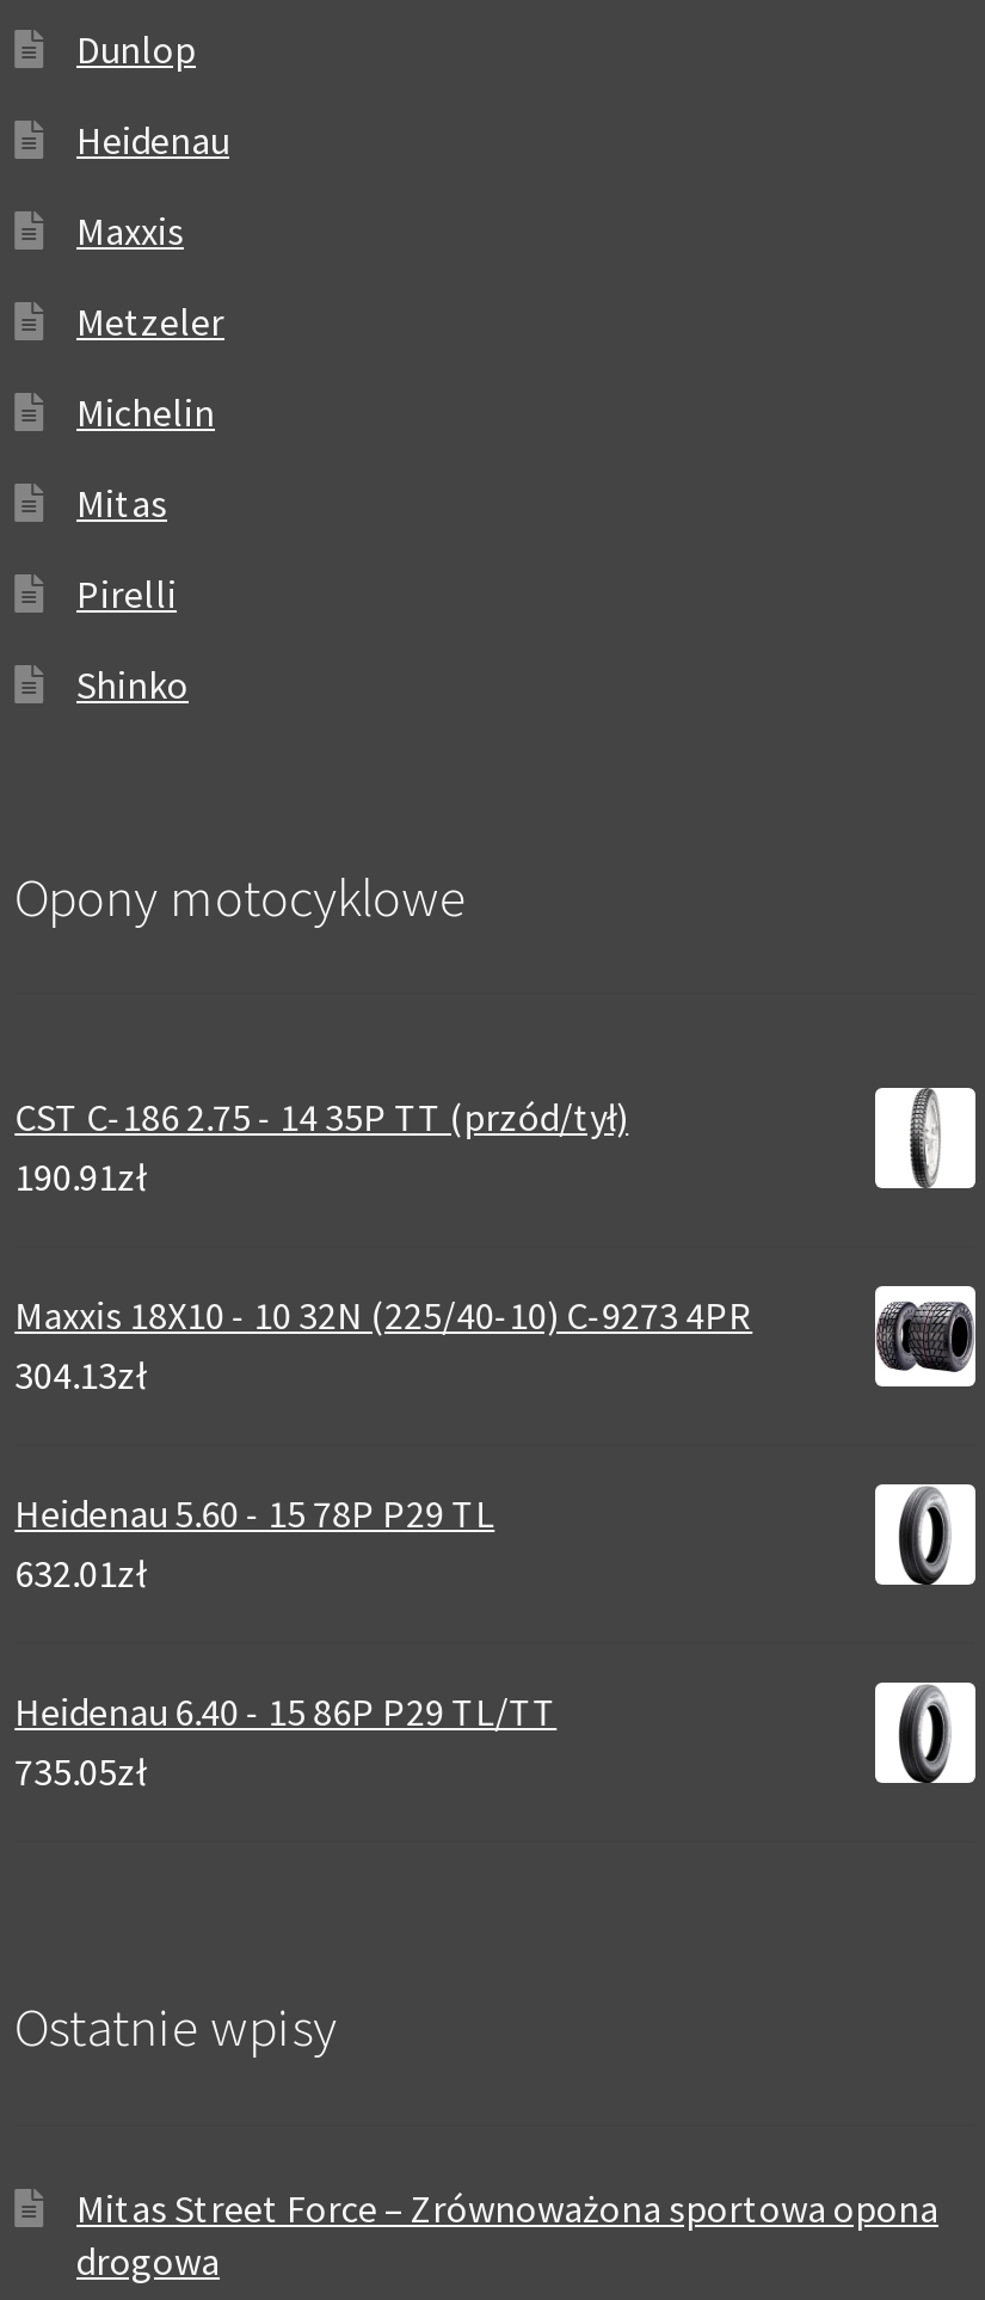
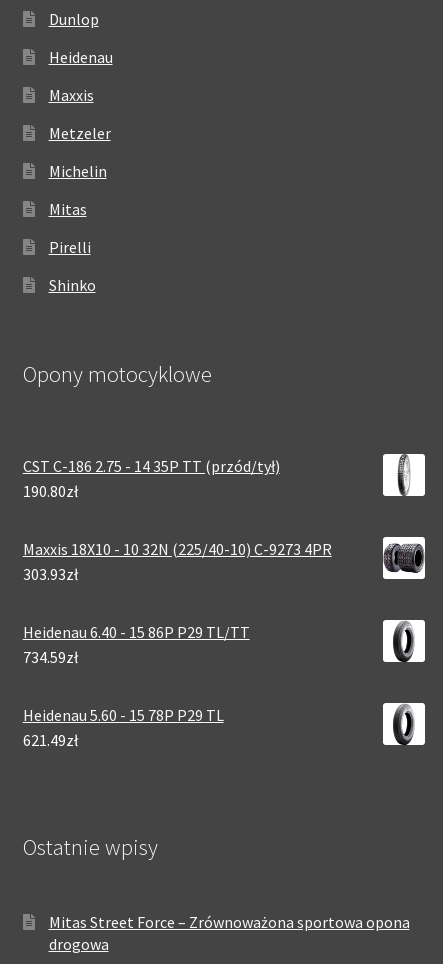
[15,1152,146,1200] 190.91zł -> [23,481,78,501] 190.80zł
[15,1350,146,1596] 304.13zł | 632.01zł -> [23,564,78,584] 303.93zł
moved [15,1489,495,1537] -> [23,705,224,725]: Heidenau 5.60 - 15 78P P29 TL
moved [15,1687,557,1735] -> [23,622,250,642]: Heidenau 6.40 - 15 86P P29 TL/TT
[15,1747,146,1795] 735.05zł -> [23,647,78,750] 734.59zł | 621.49zł

